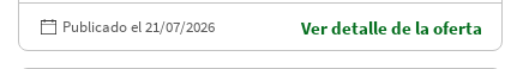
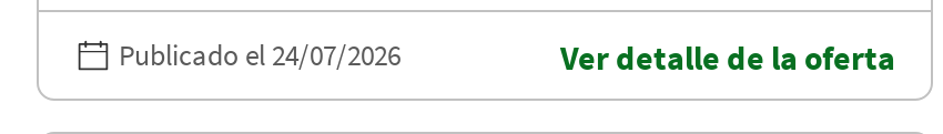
[62,16,215,36] Publicado el 21/07/2026 -> [119,36,400,73] Publicado el 24/07/2026

